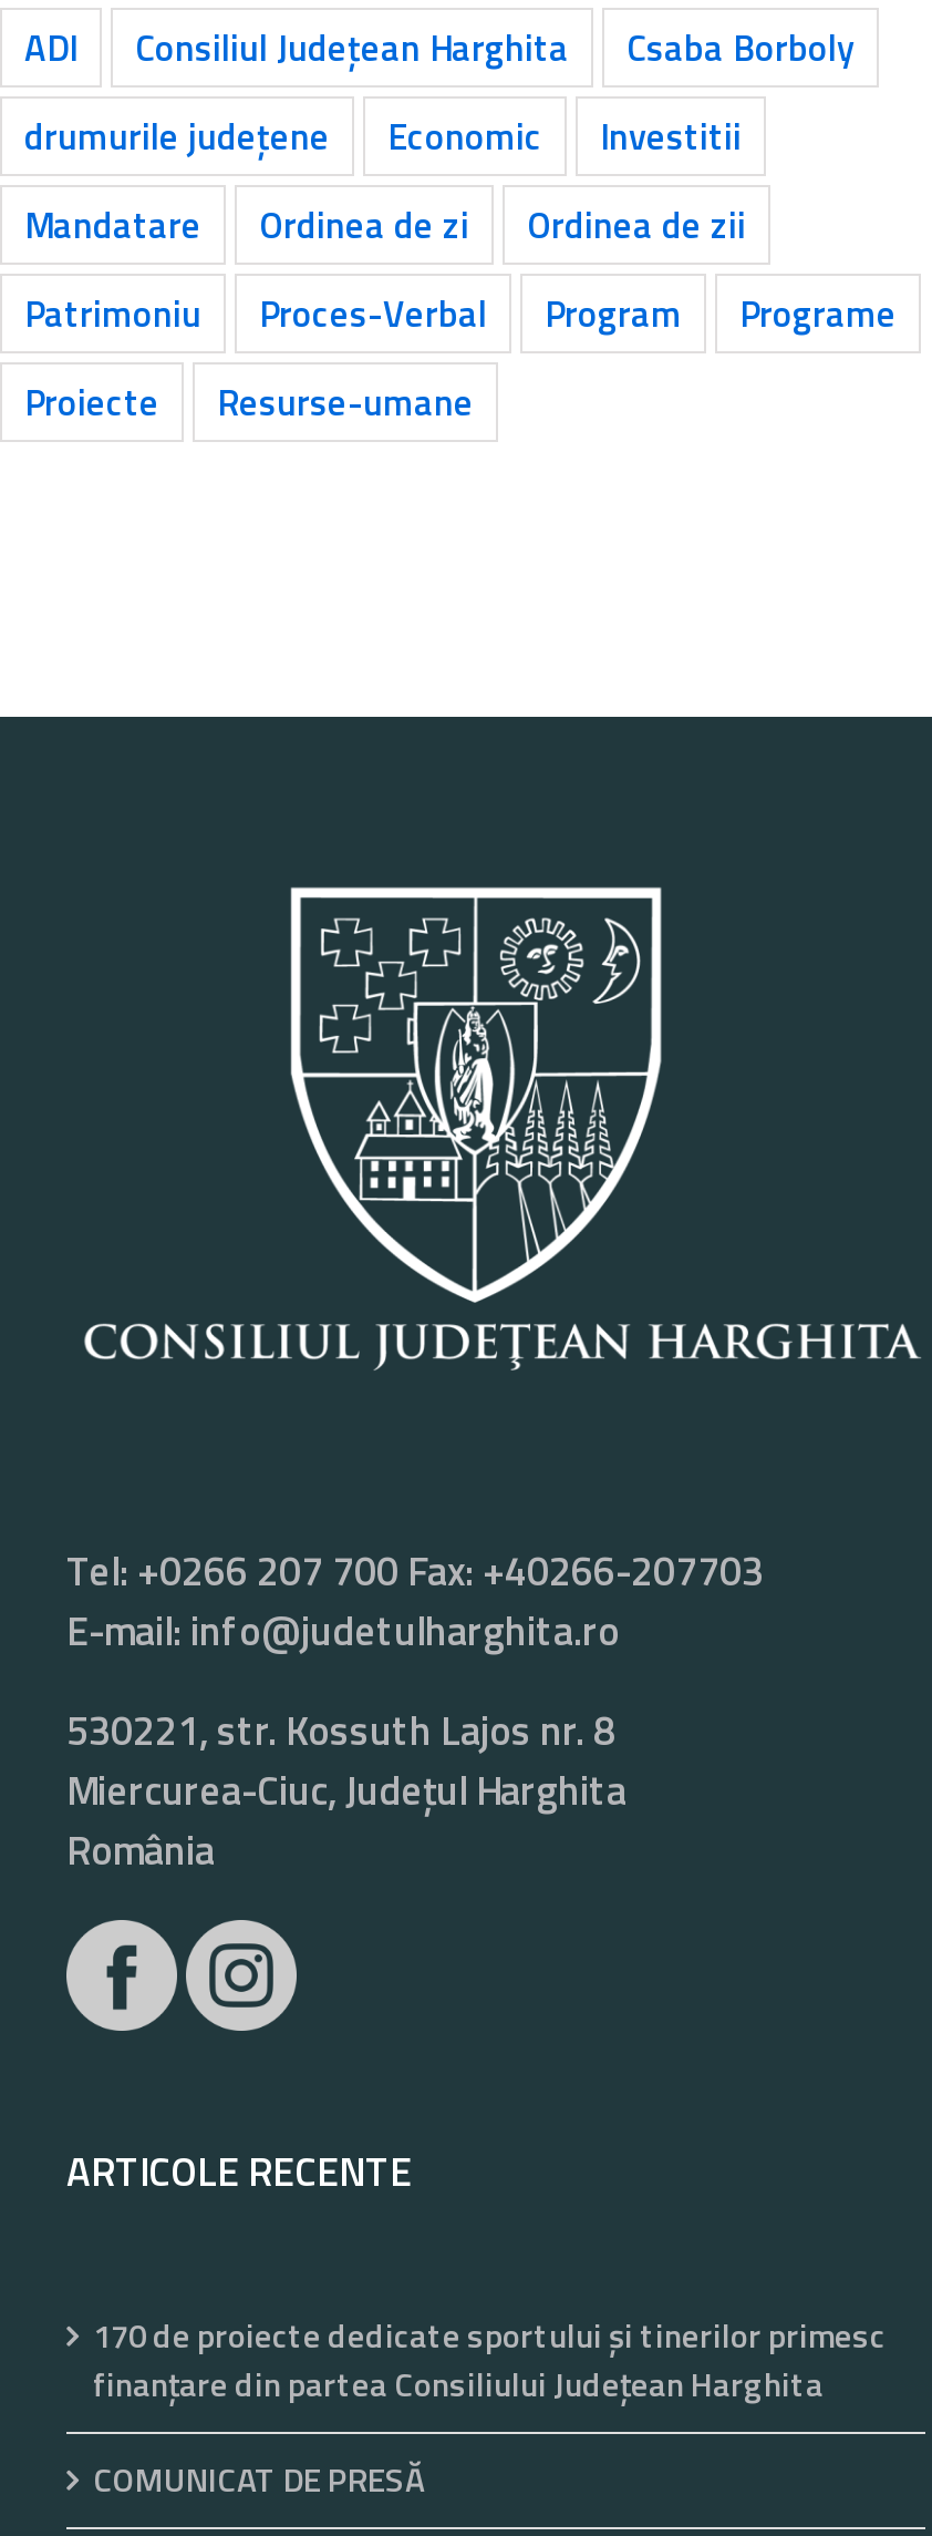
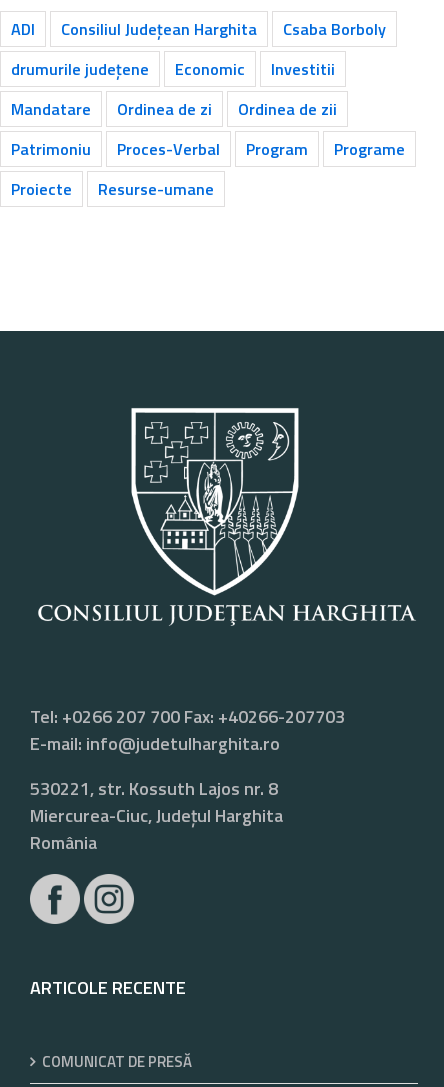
[93,2310,886,2410] 170 de proiecte dedicate sportului și tinerilor primesc | finanțare din partea Consiliului Județean Harghita -> none

